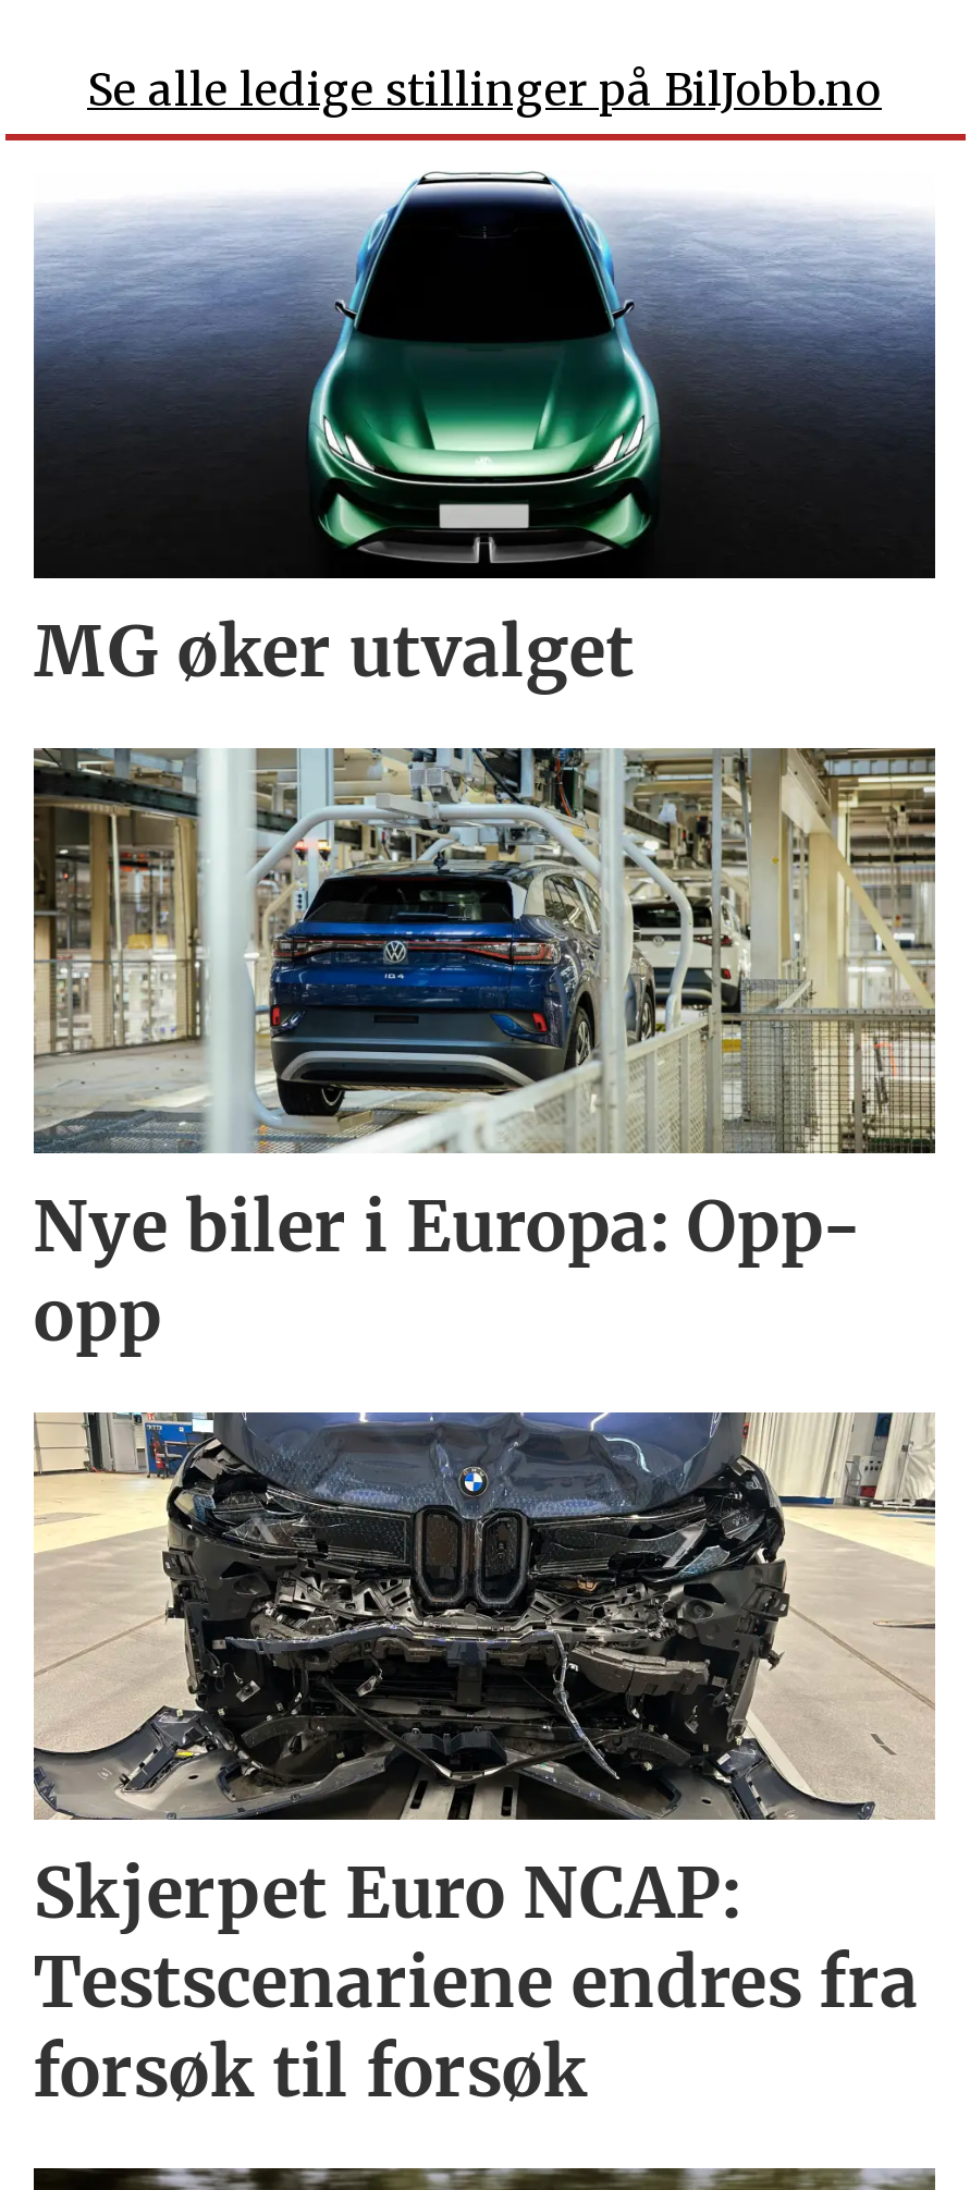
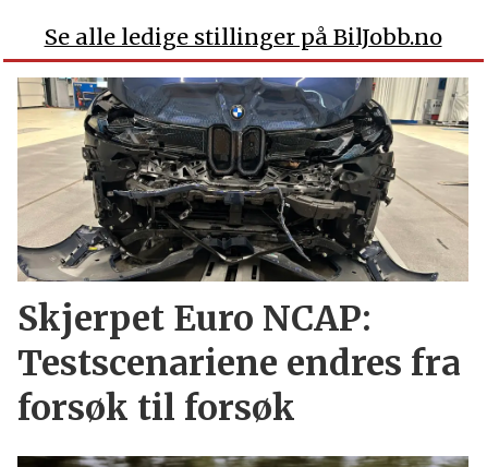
[32,173,937,696] [image] | MG øker utvalget -> none
[32,746,937,1361] [image] | Nye biler i Europa: Opp- | opp -> none

